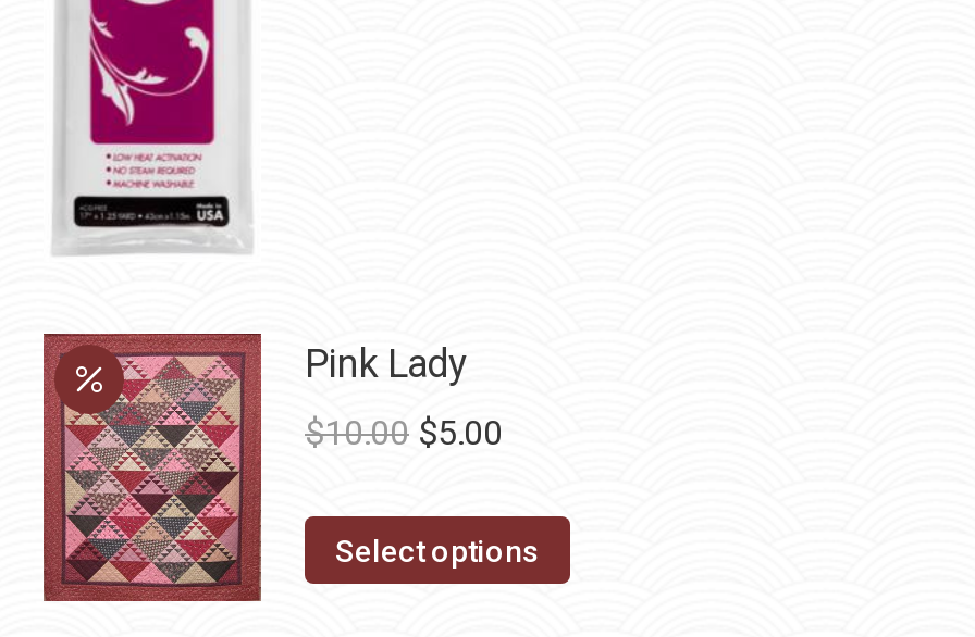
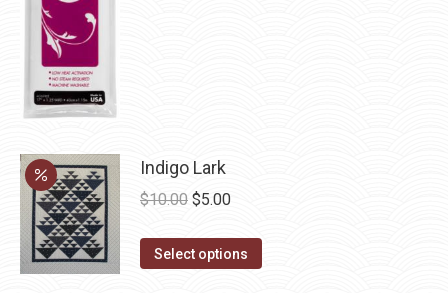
[44,333,468,604] [image] | Pink Lady -> [20,154,226,277] [image] | Indigo Lark

